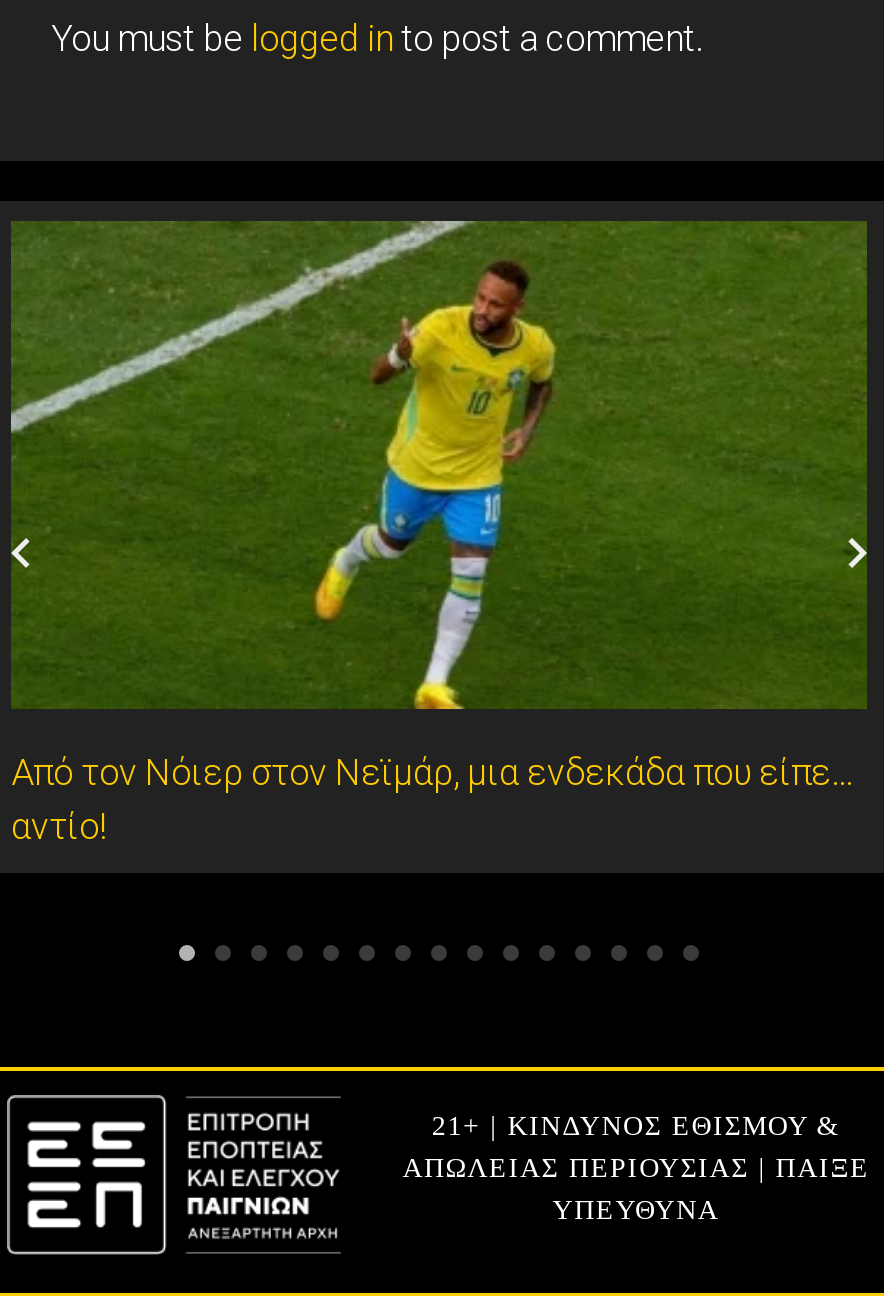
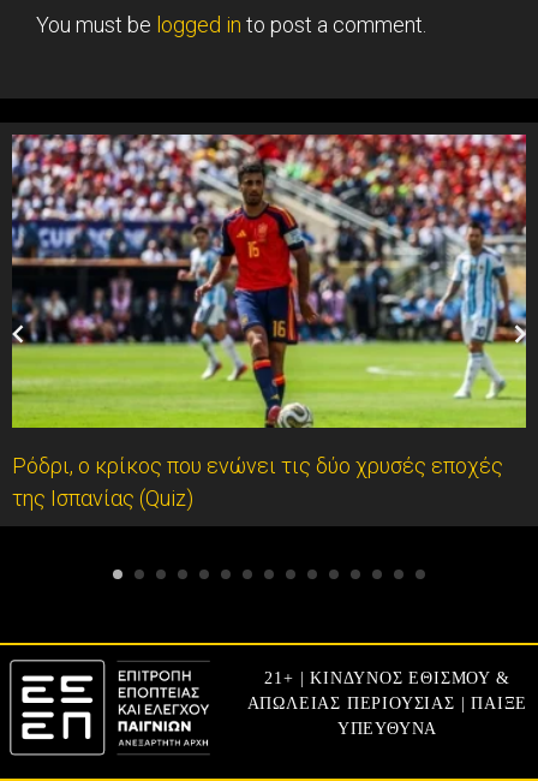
[9,219,867,847] [image] | Από τον Νόιερ στον Νεϊμάρ, μια ενδεκάδα που είπε… | αντίο! -> [11,133,527,511] [image] | Ρόδρι, ο κρίκος που ενώνει τις δύο χρυσές εποχές | της Ισπανίας (Quiz)

